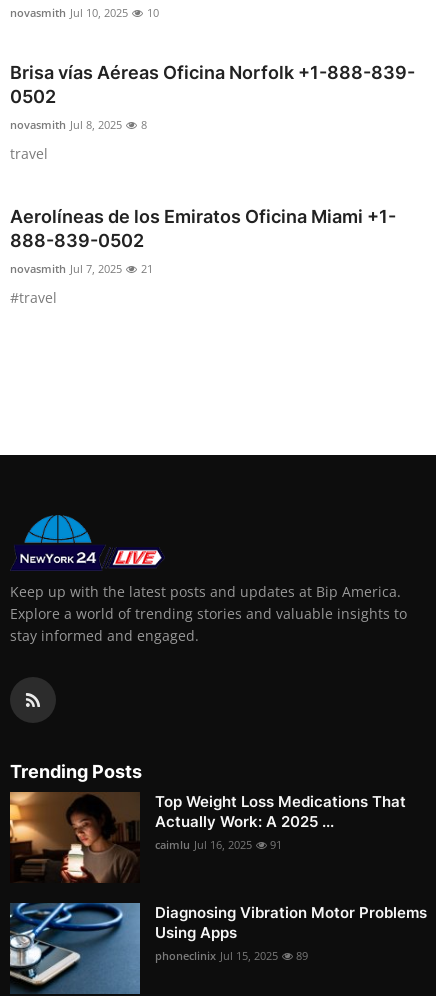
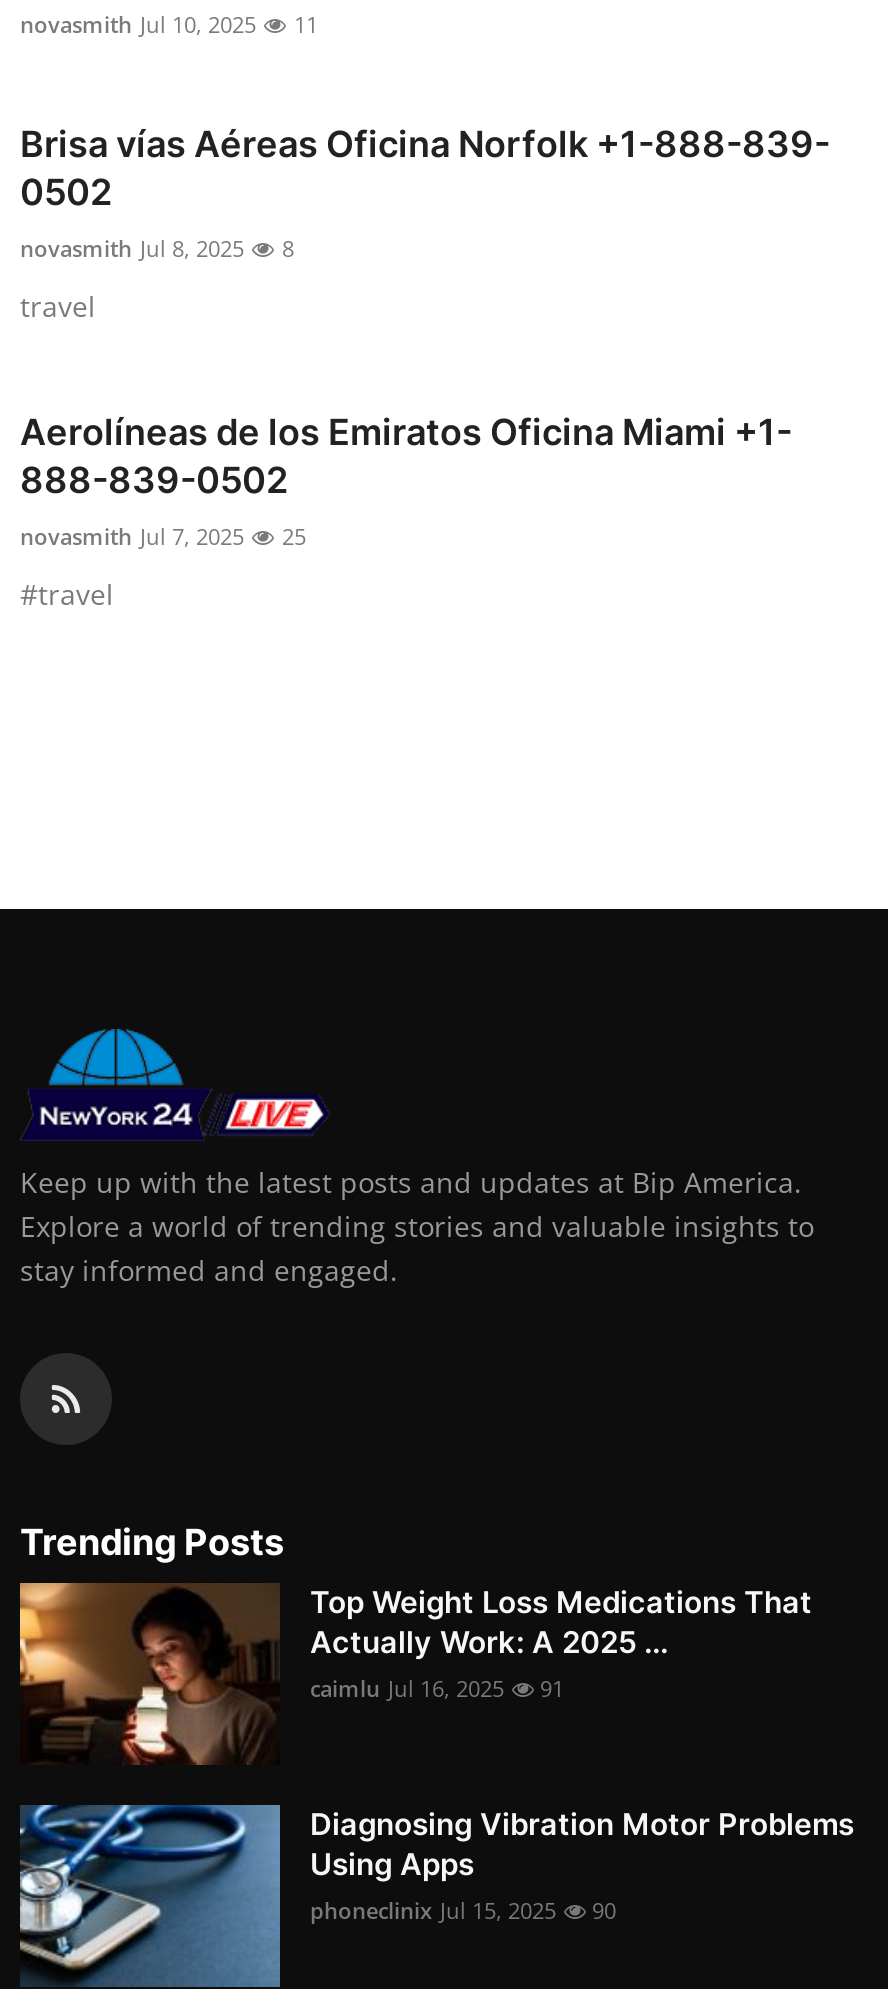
[10,5,159,20] novasmith Jul 10, 2025 10 -> [20,9,318,39] novasmith Jul 10, 2025 11
[10,261,153,276] novasmith Jul 7, 2025 21 -> [20,521,306,551] novasmith Jul 7, 2025 25
[155,948,308,963] phoneclinix Jul 15, 2025 89 -> [310,1895,616,1925] phoneclinix Jul 15, 2025 90

